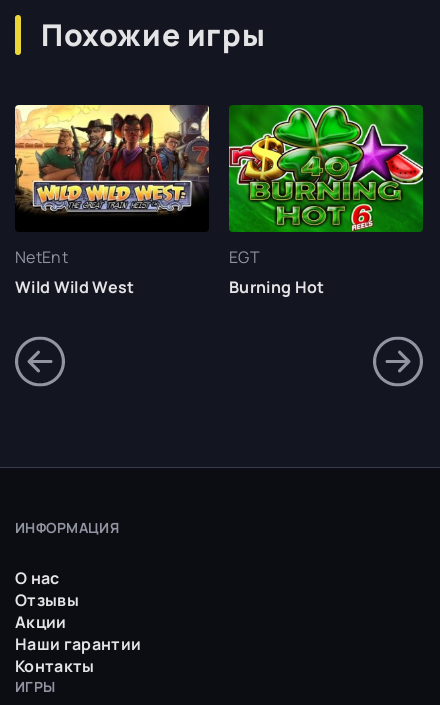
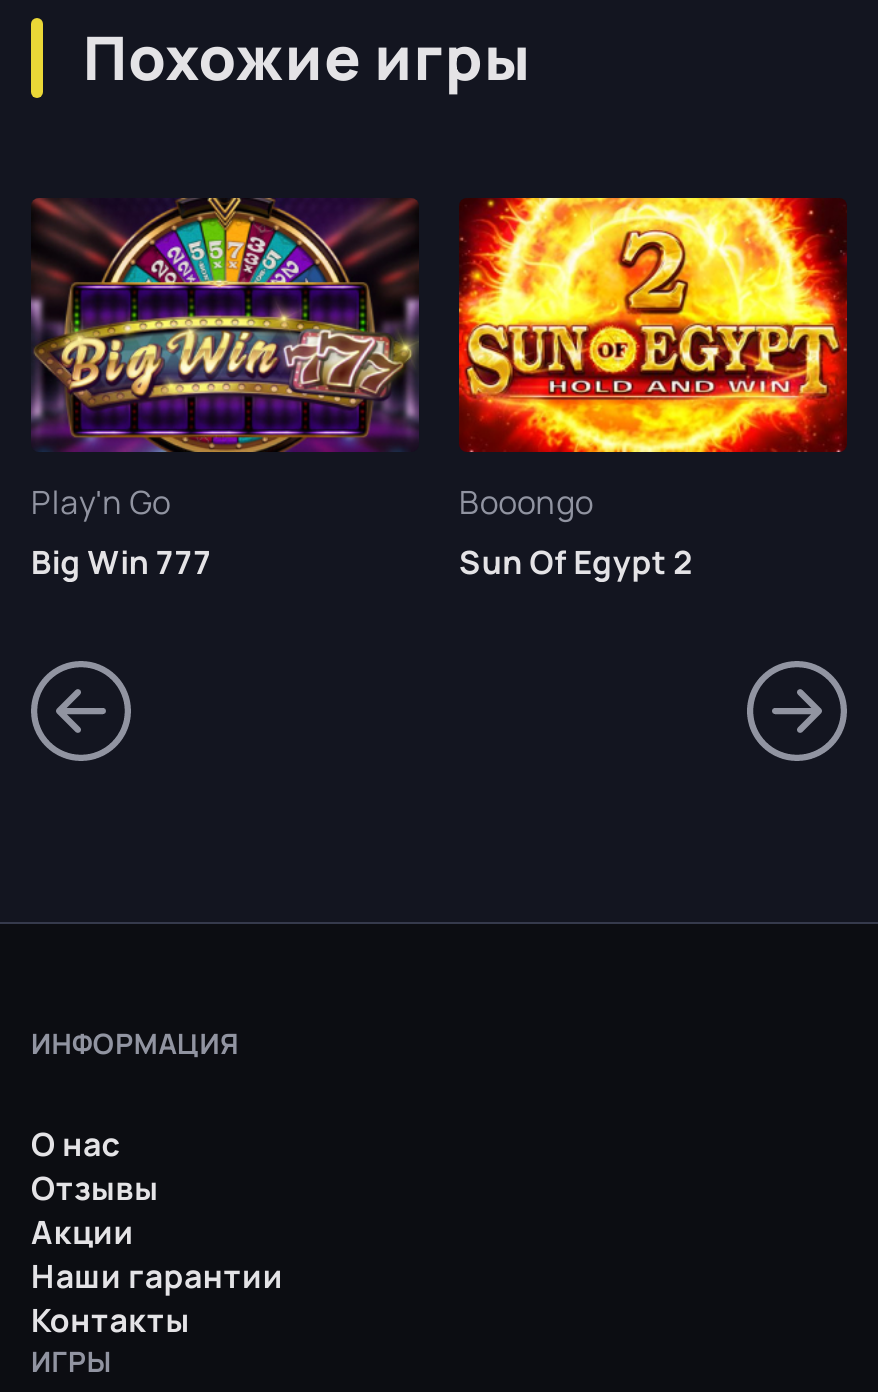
[14,104,210,298] [image] | NetEnt | Wild Wild West -> [29,198,419,584] [image] | Play'n Go | Big Win 777
[228,104,424,298] [image] | EGT | Burning Hot -> [457,196,849,584] [image] | Booongo | Sun Of Egypt 2

